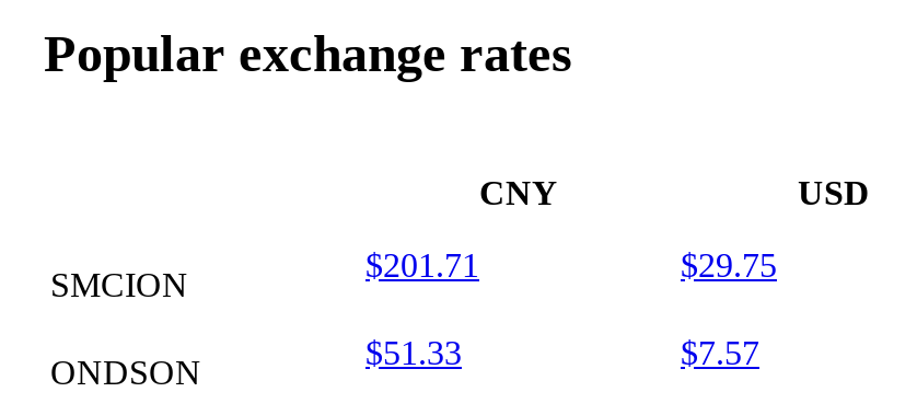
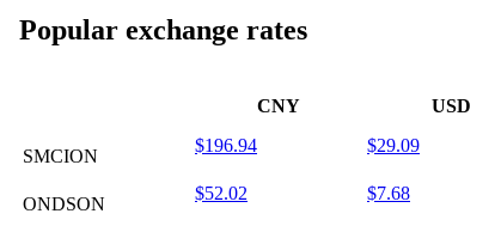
[365,247,479,284] $201.71 -> [195,135,257,156] $196.94
[681,247,777,284] $29.75 -> [367,135,420,156] $29.09
[365,334,462,372] $51.33 -> [195,183,248,204] $52.02
[681,334,759,372] $7.57 -> [367,183,410,204] $7.68

